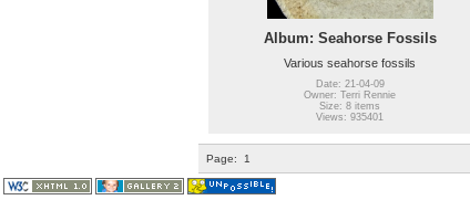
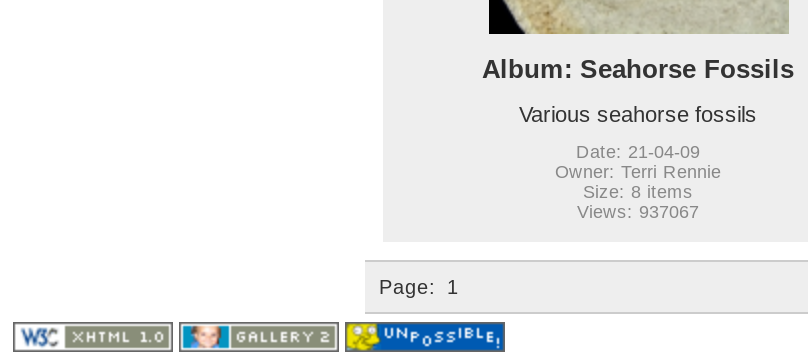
[316,112,384,123] Views: 935401 -> [577,203,699,223] Views: 937067

